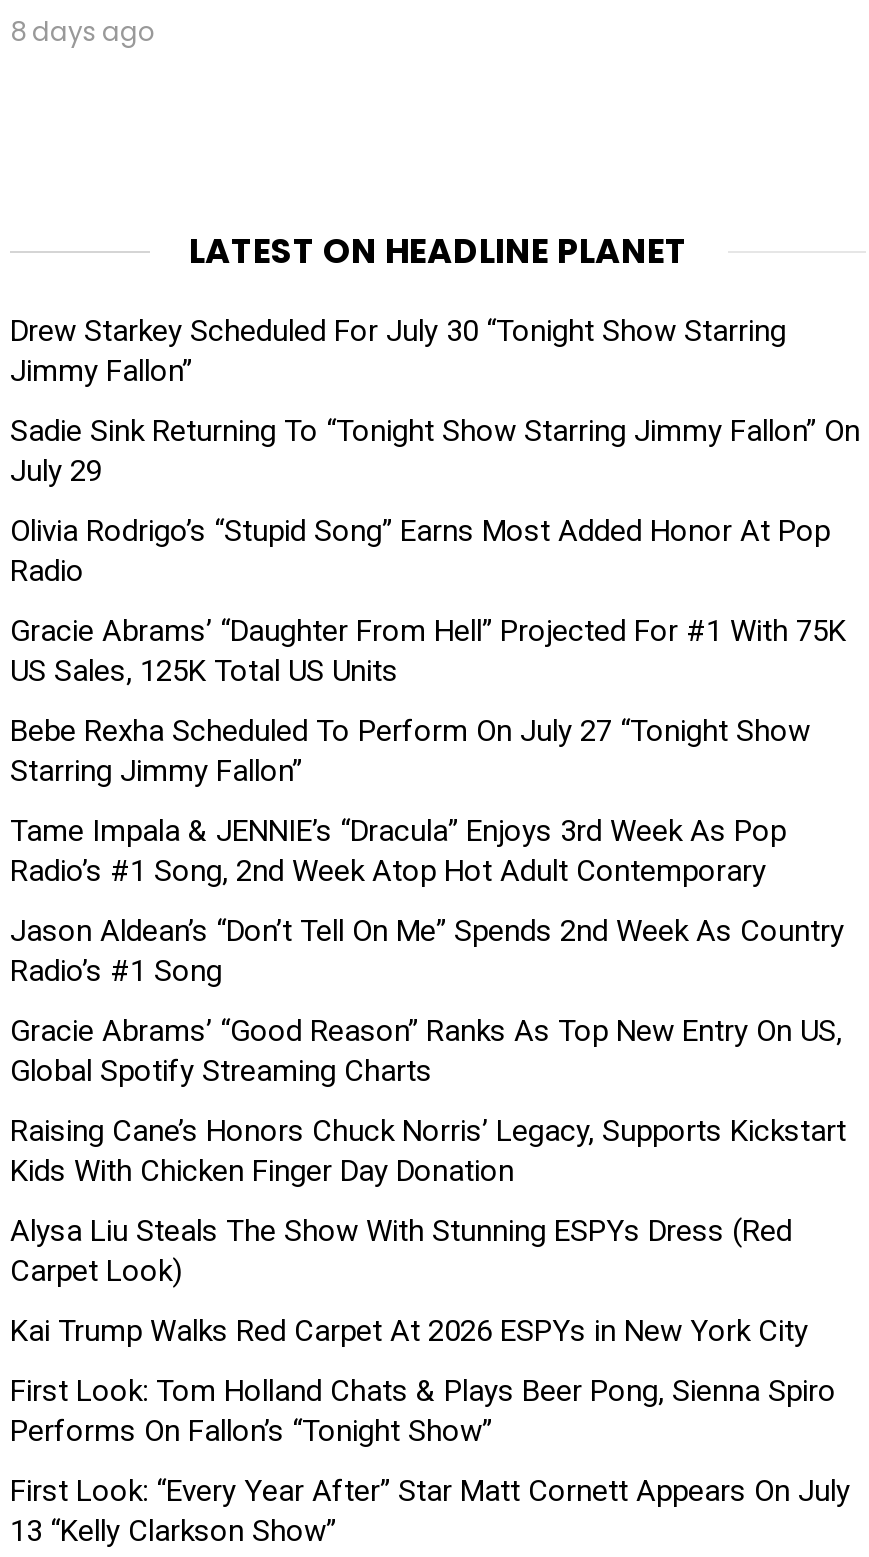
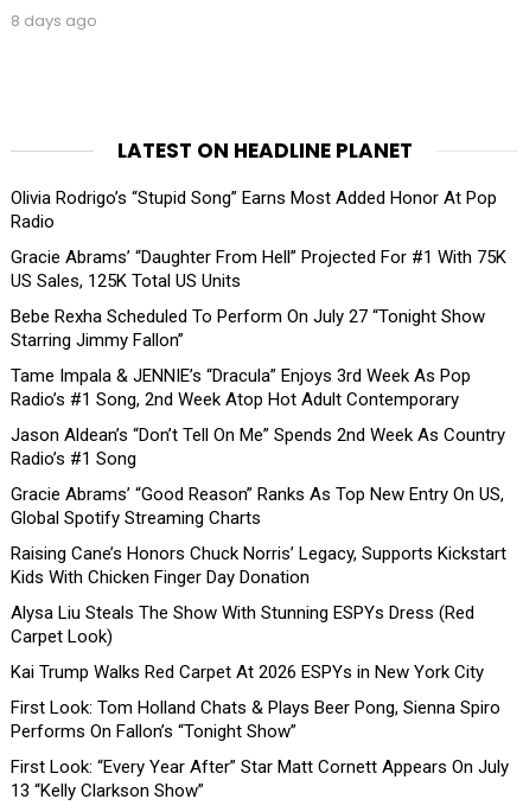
[10,312,860,488] Drew Starkey Scheduled For July 30 “Tonight Show Starring | Jimmy Fallon” | Sadie Sink Returning To “Tonight Show Starring Jimmy Fallon” On | July 29 -> none

